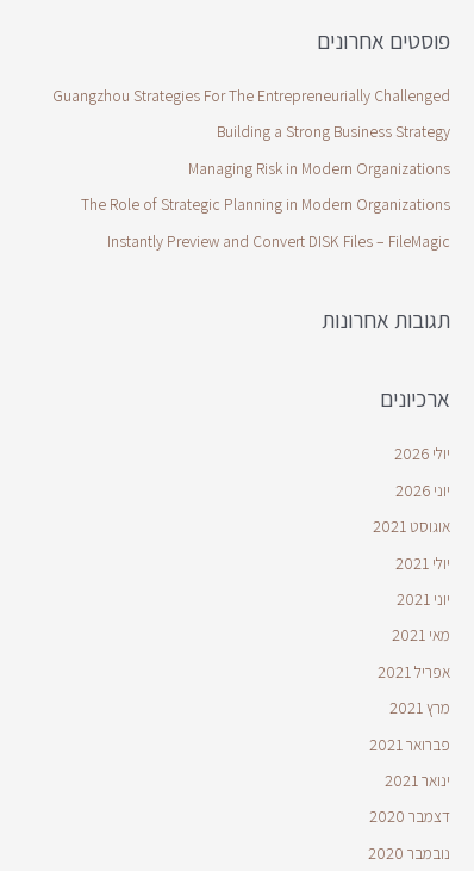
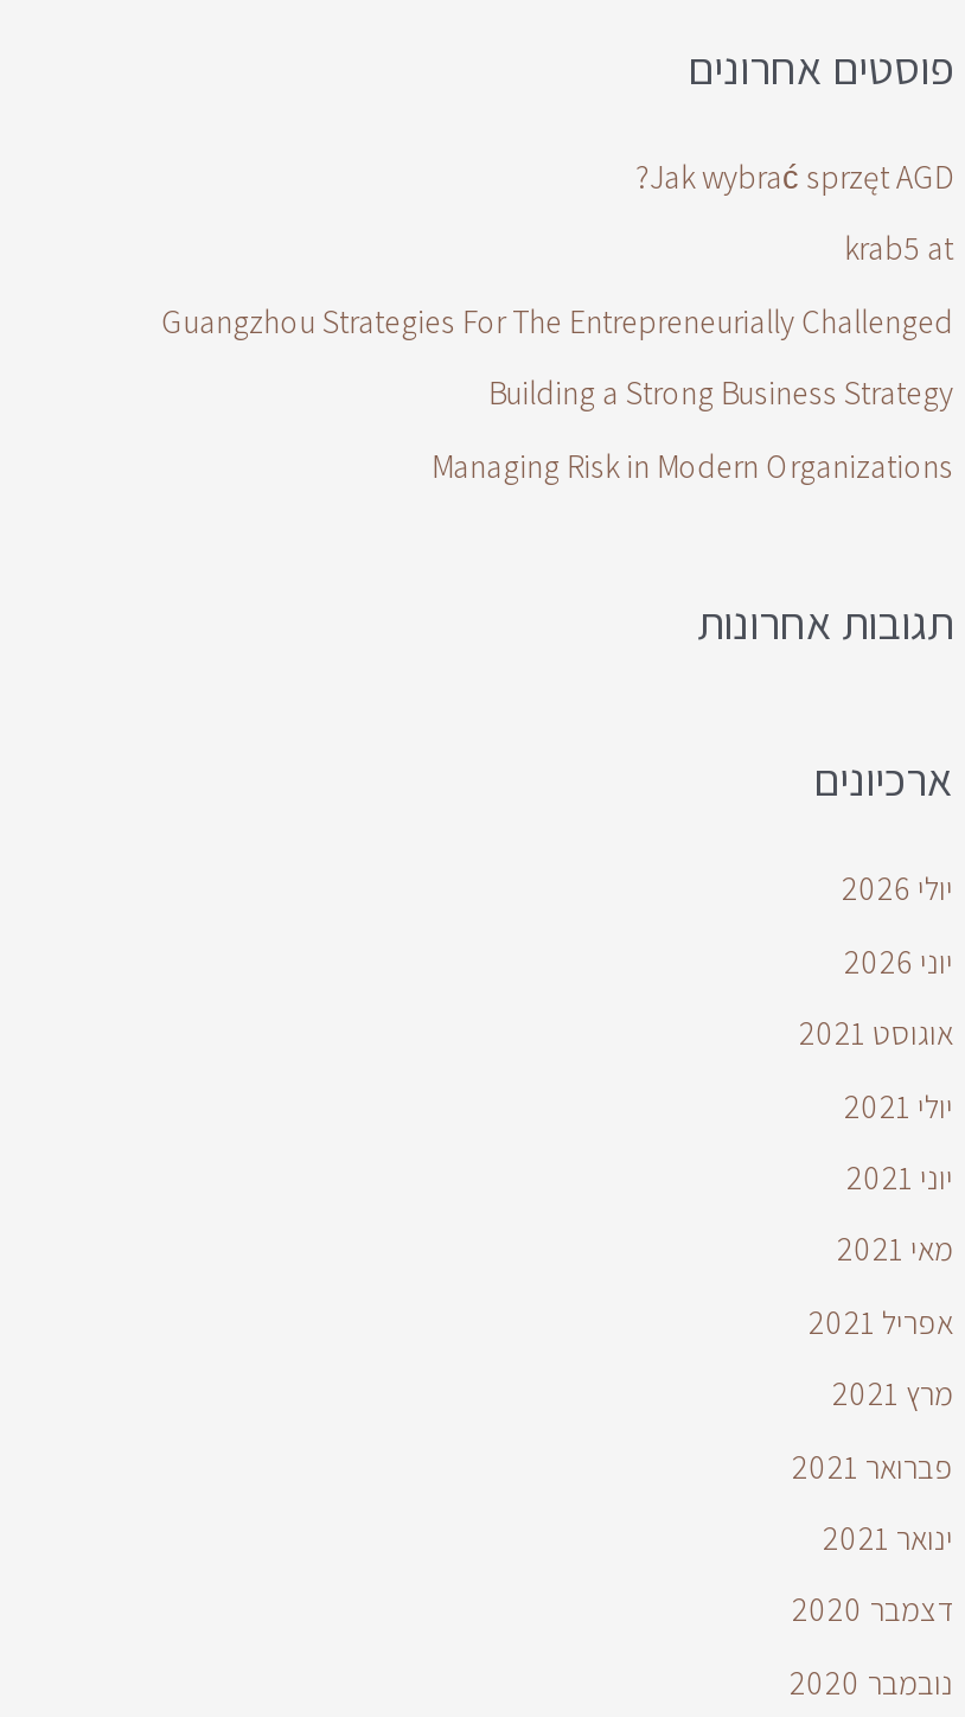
none -> [650,155,953,270] Jak wybrać sprzęt AGD? | krab5 at
moved [52,85,450,179] -> [161,300,953,487]: Guangzhou Strategies For The Entrepreneurially Challenged | Building a Strong Business Strategy | Managing Risk in Modern Organizations
[81,194,450,251] The Role of Strategic Planning in Modern Organizations | Instantly Preview and Convert DISK Files – FileMagic -> none

